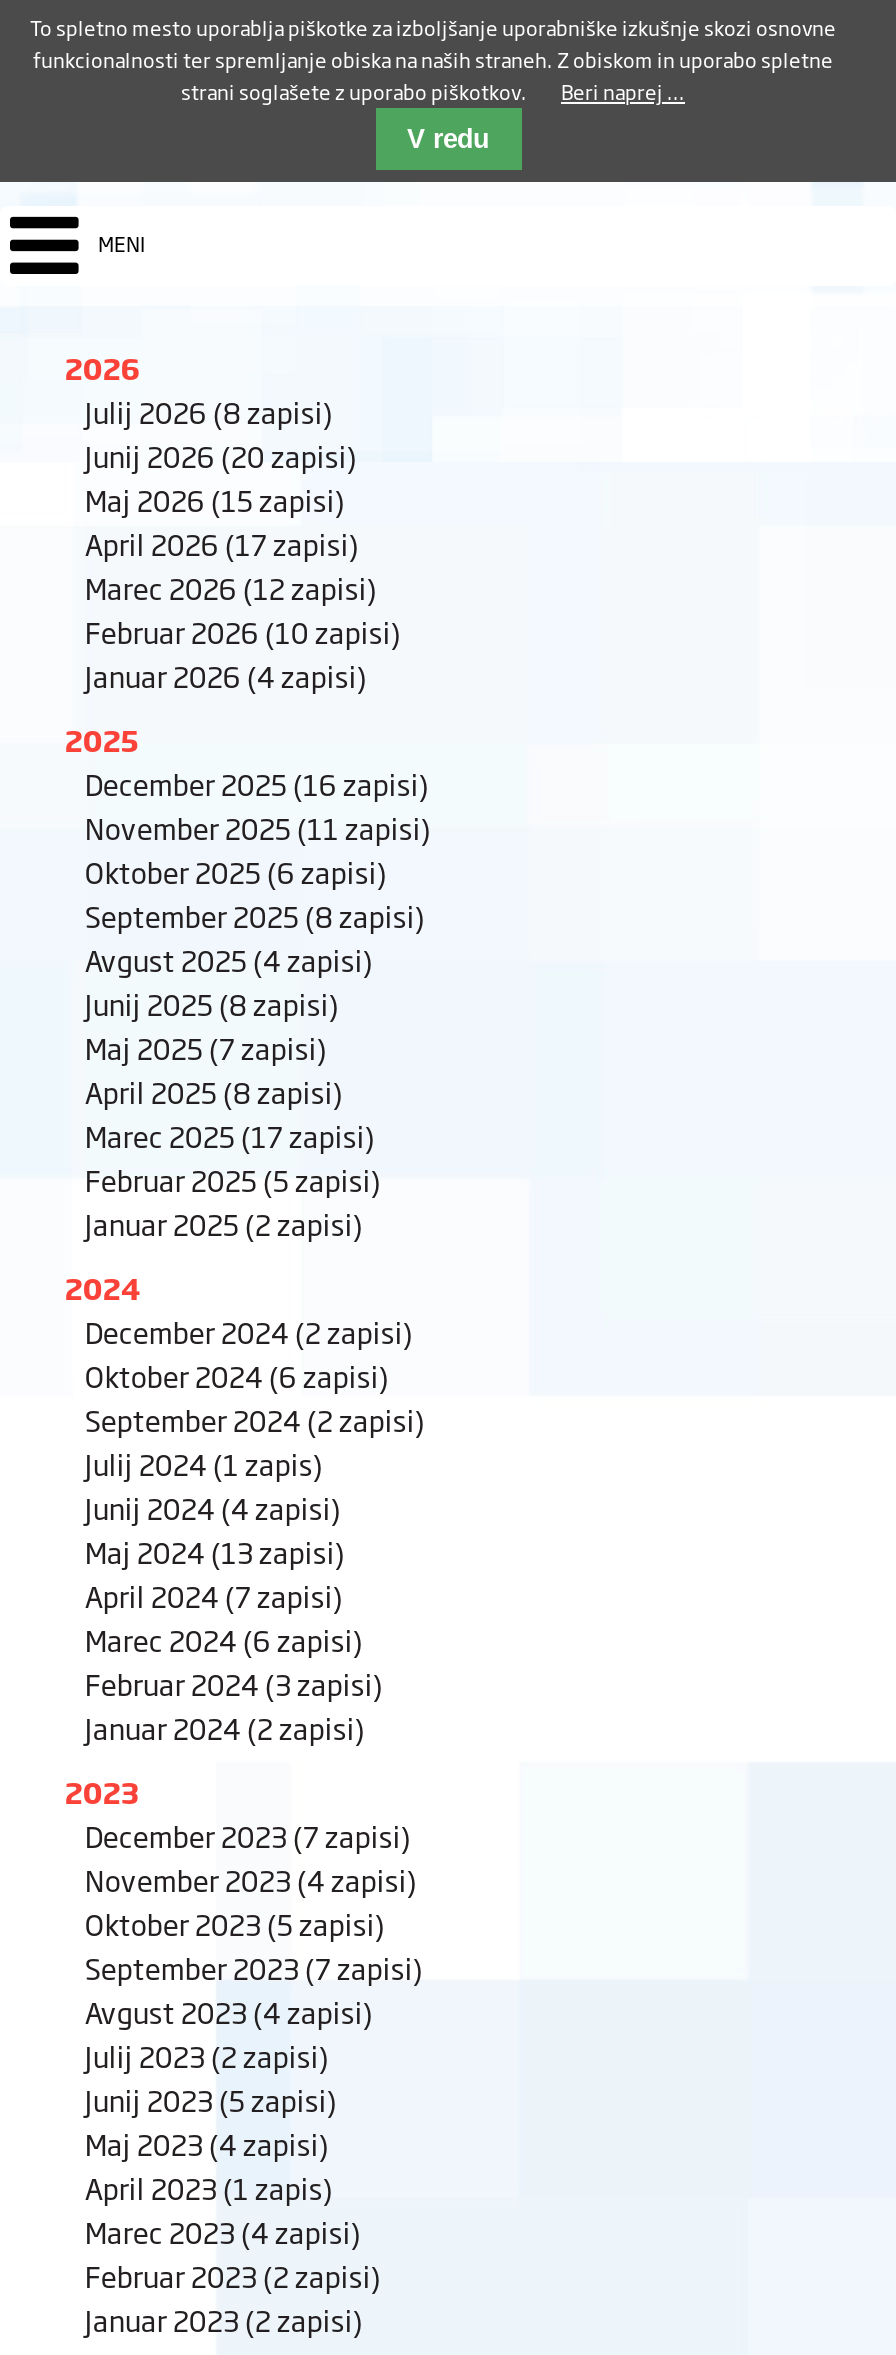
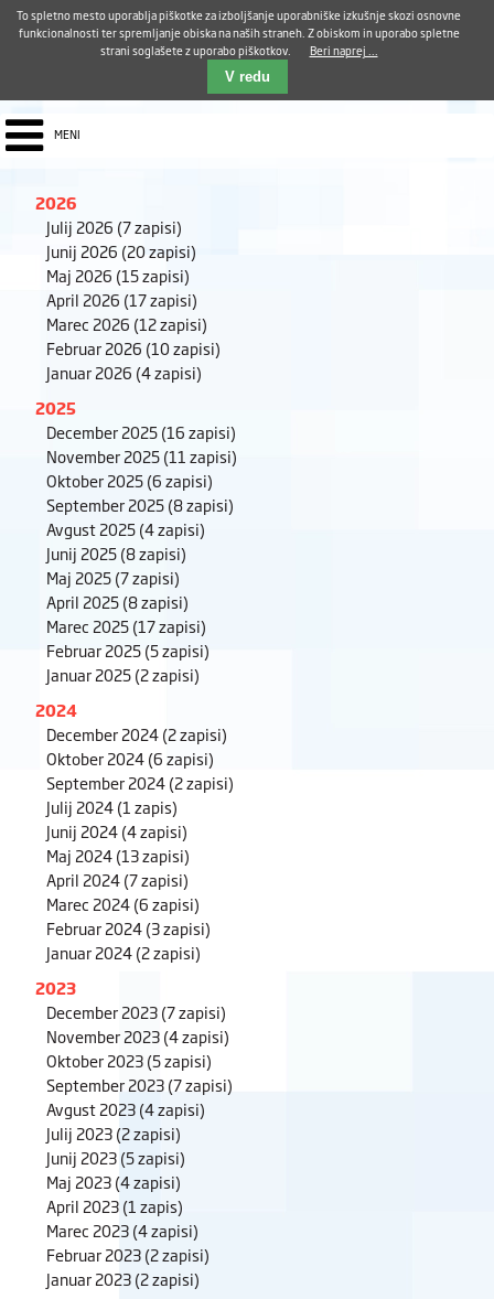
[85,390,333,432] Julij 2026 (8 zapisi) -> [47,215,182,238] Julij 2026 (7 zapisi)

